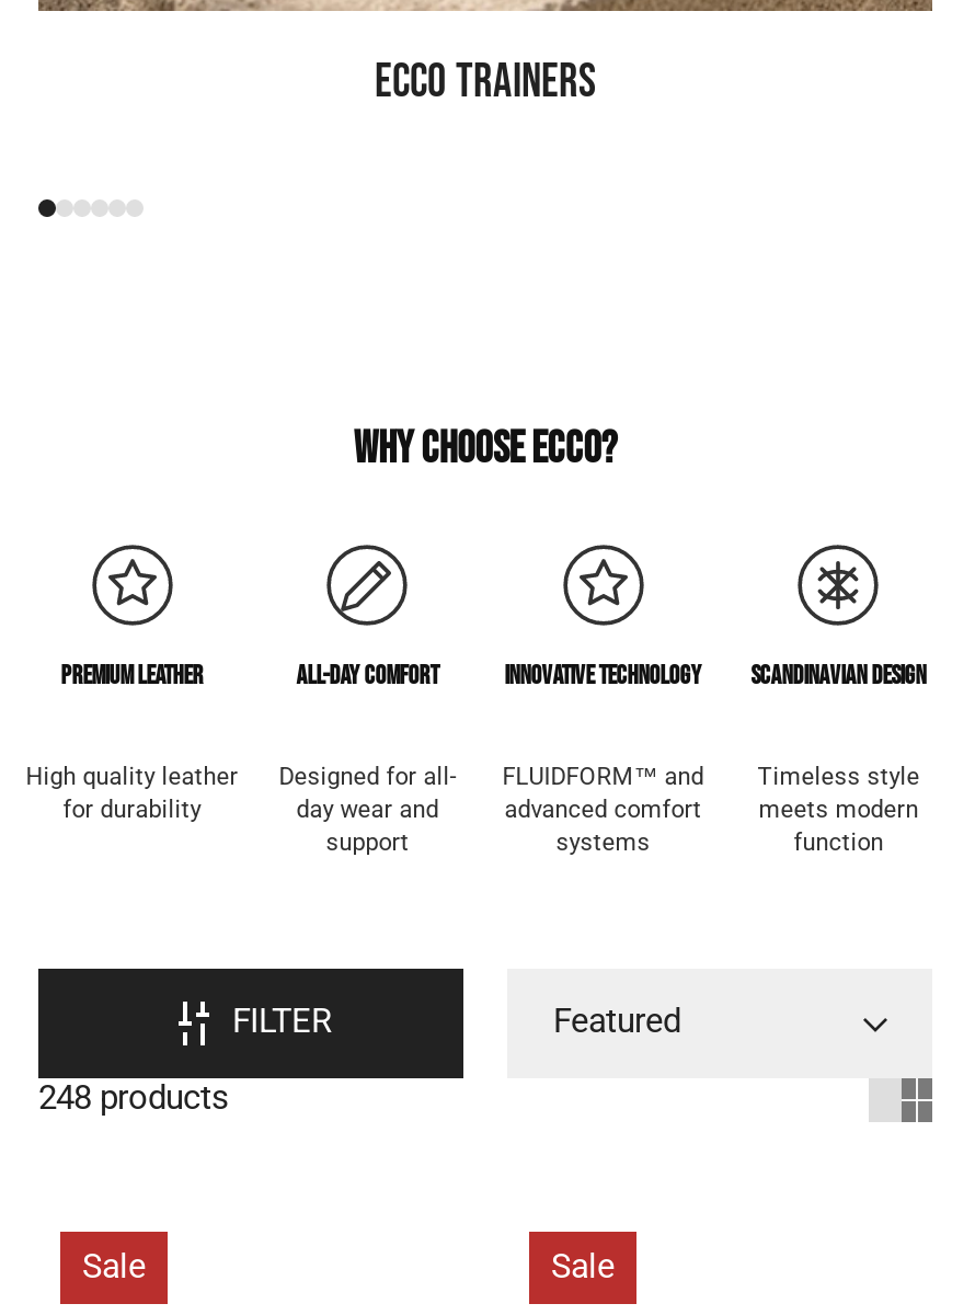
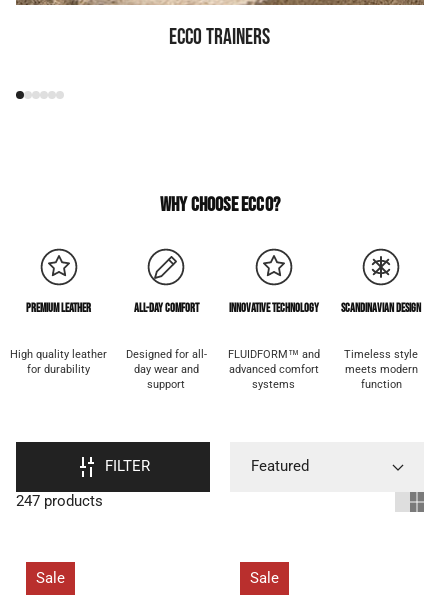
[38,1079,229,1119] 248 products -> [16,492,103,510] 247 products

